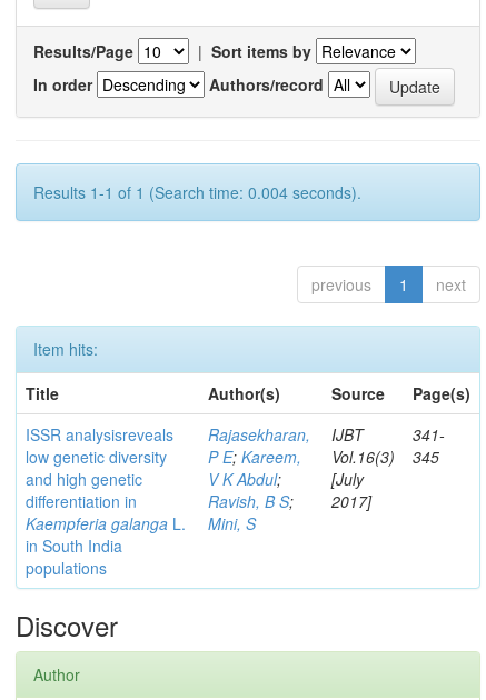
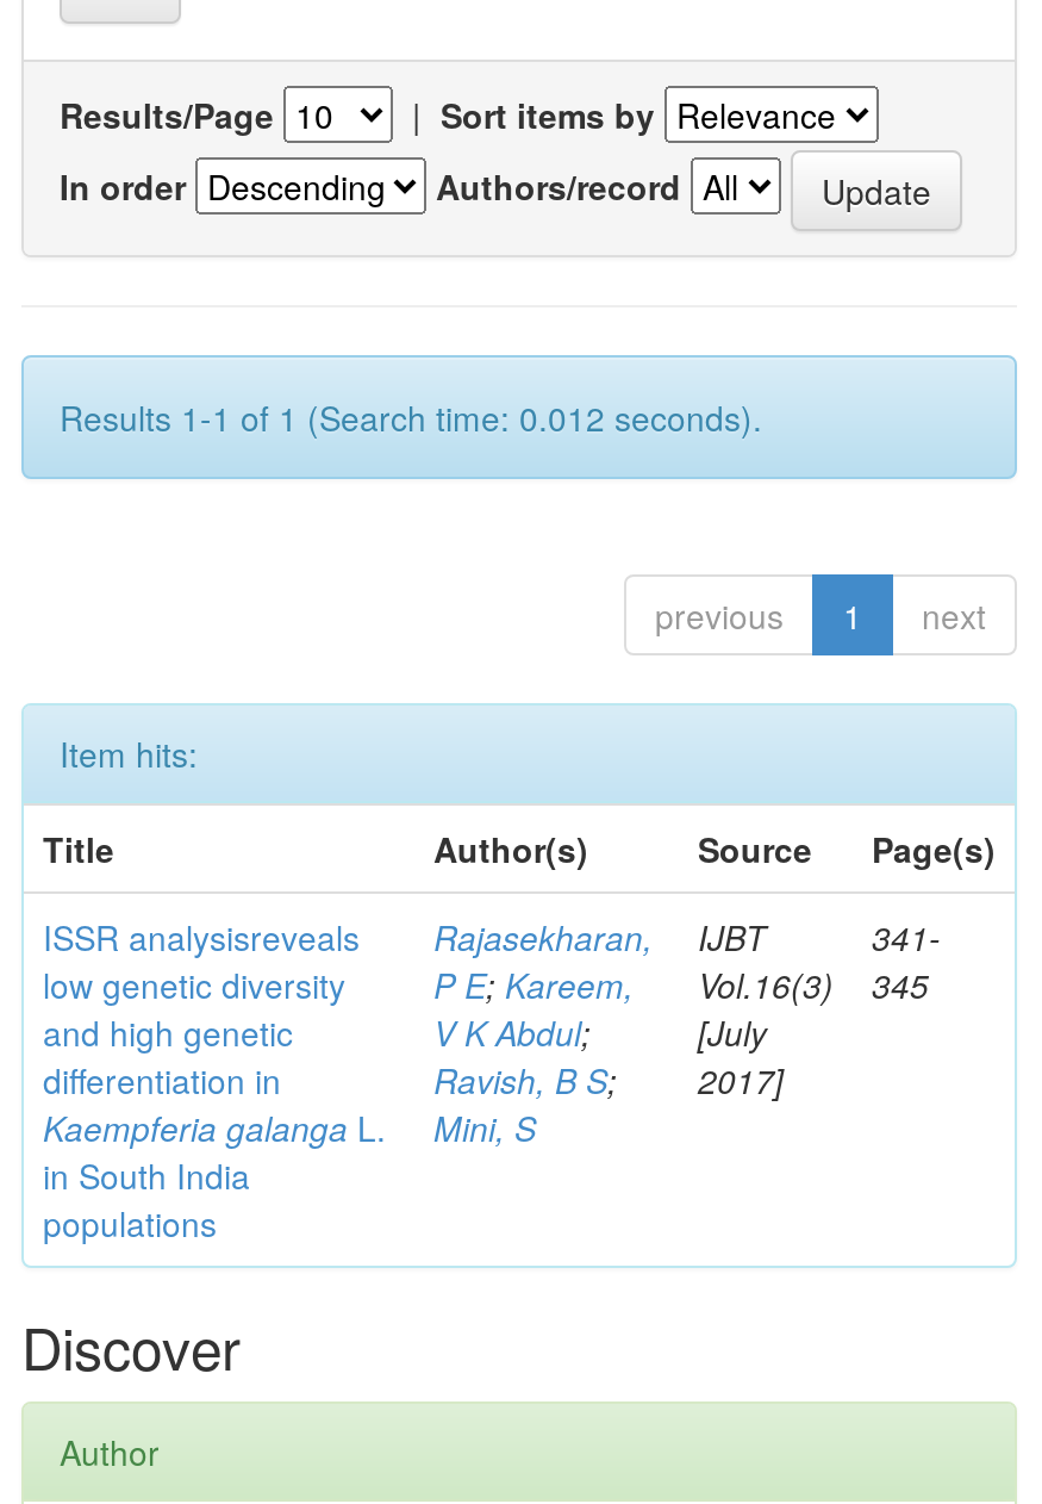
[33,181,361,203] Results 1-1 of 1 (Search time: 0.004 seconds). -> [60,393,762,441] Results 1-1 of 1 (Search time: 0.012 seconds).

